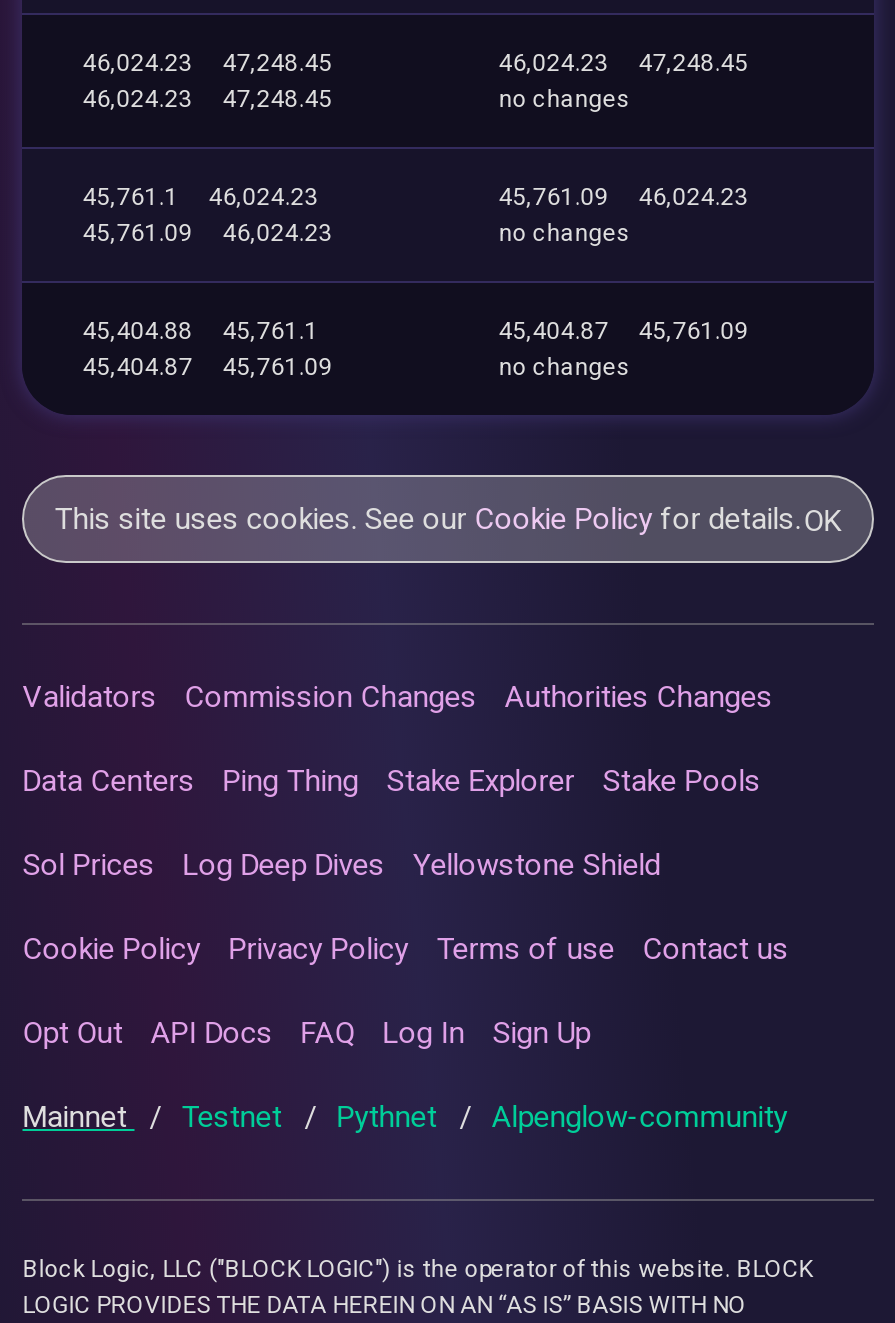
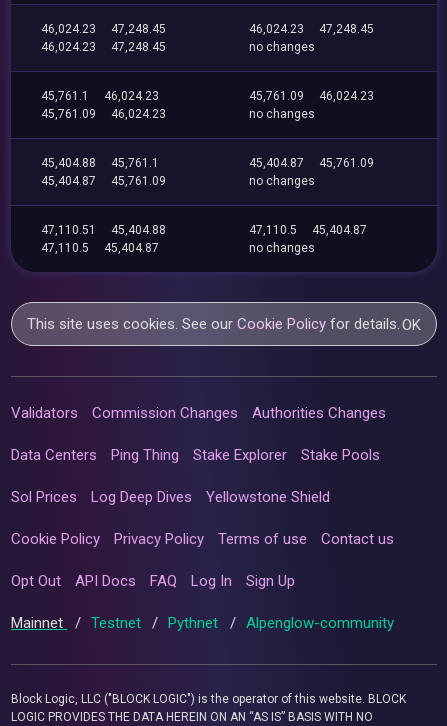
none -> [41,223,166,255] 47,110.51 | 45,404.88 | 47,110.5 | 45,404.87
none -> [249,223,367,255] 47,110.5 | 45,404.87 | no changes

